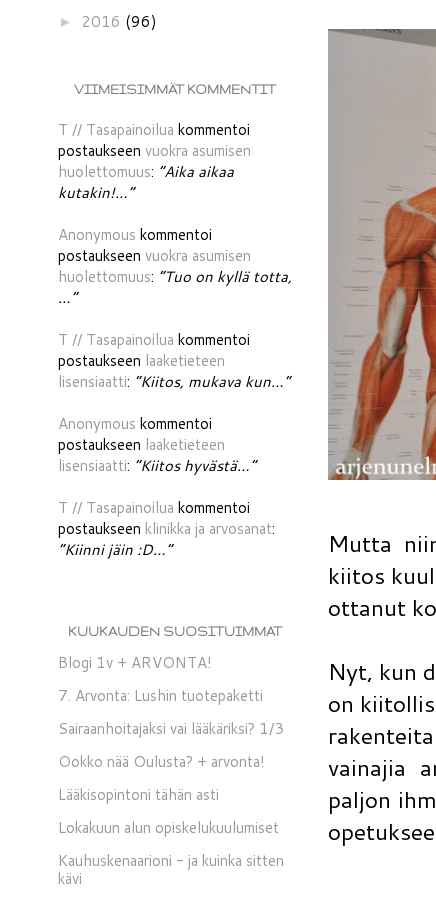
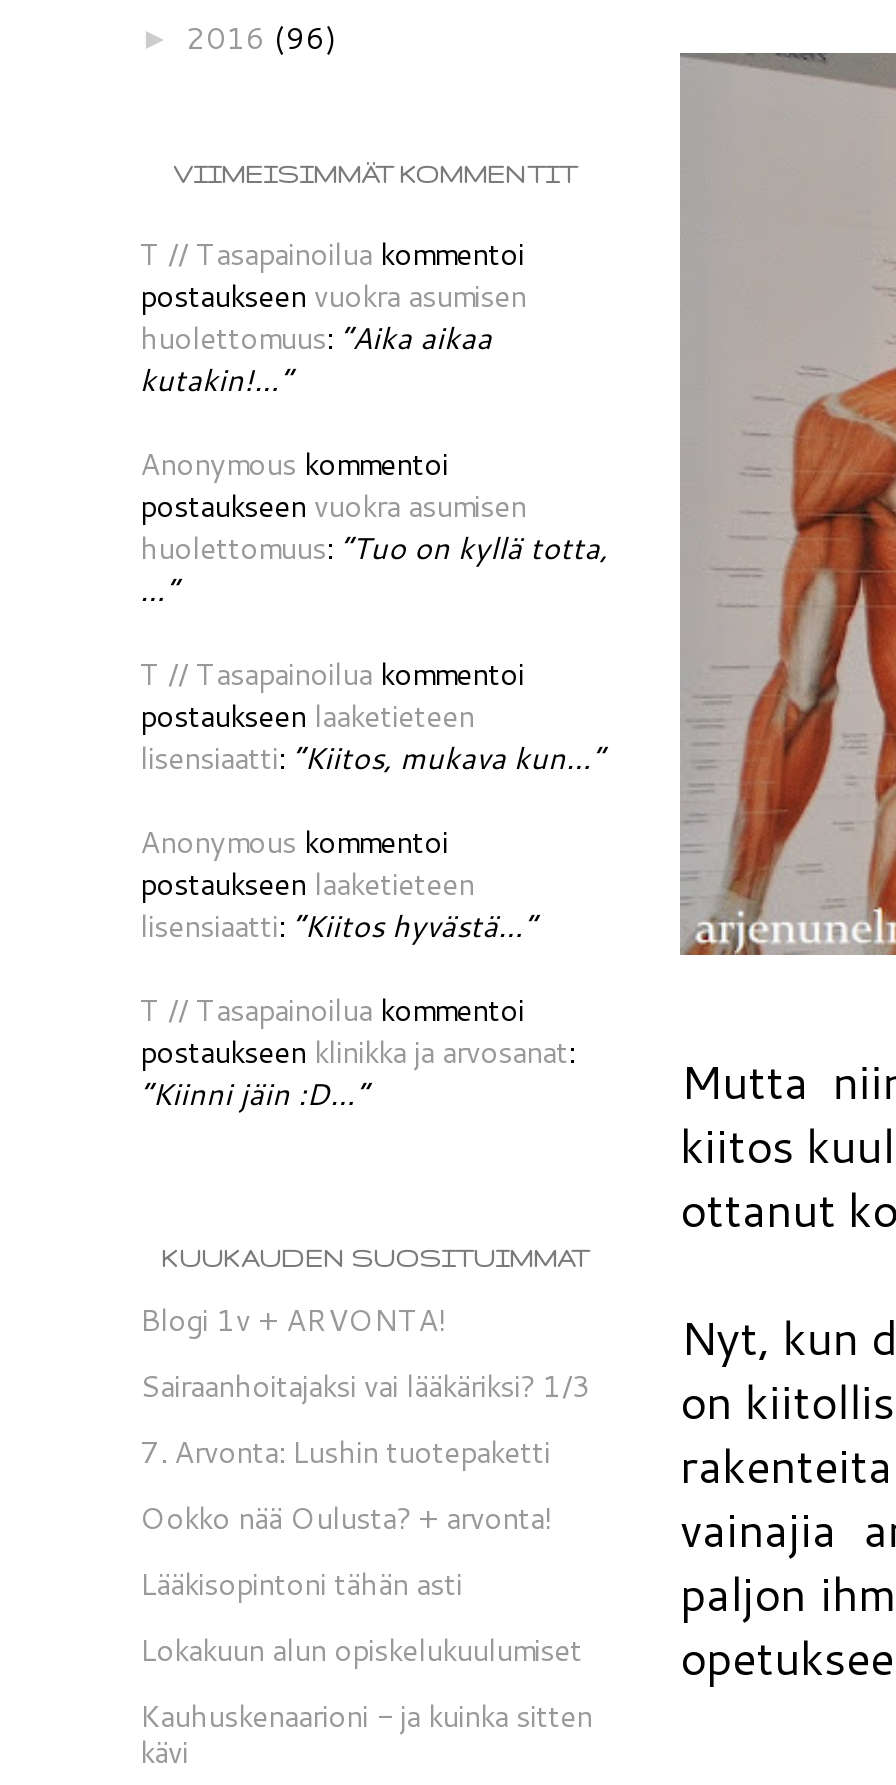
moved [58,685,263,706] -> [140,1430,550,1472]: 7. Arvonta: Lushin tuotepaketti
moved [58,718,284,739] -> [140,1364,592,1406]: Sairaanhoitajaksi vai lääkäriksi? 1/3

